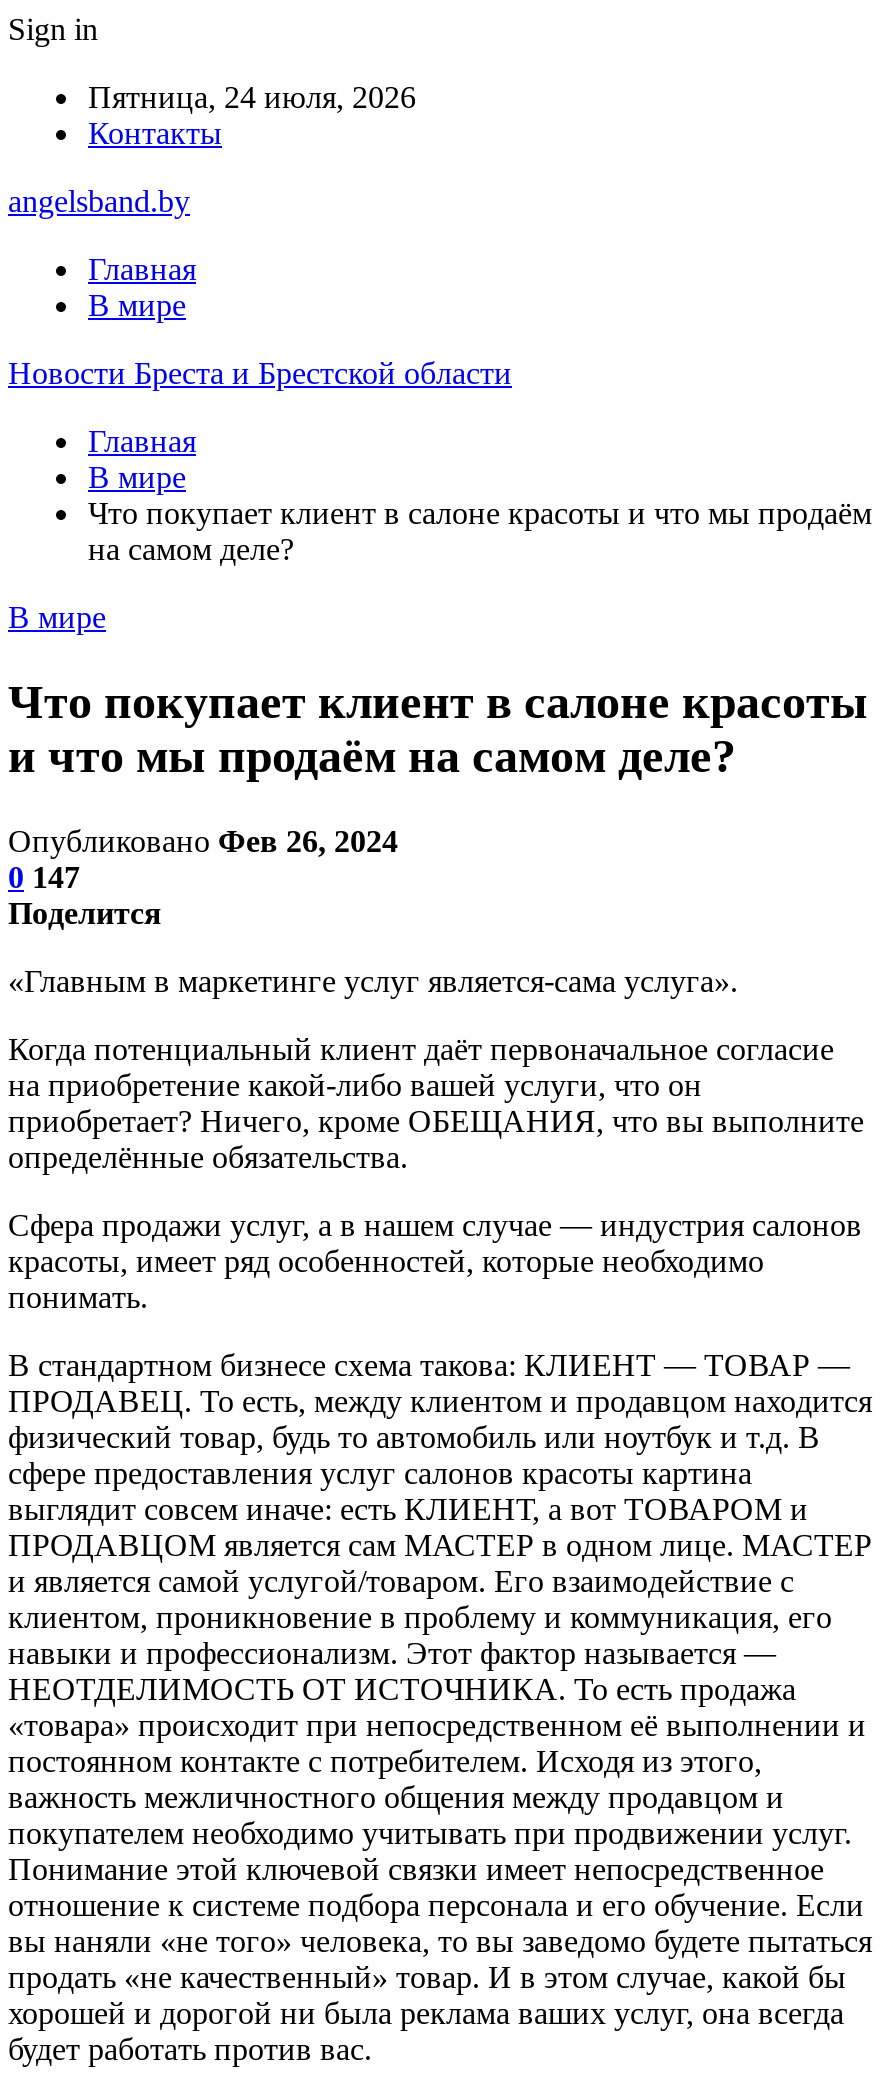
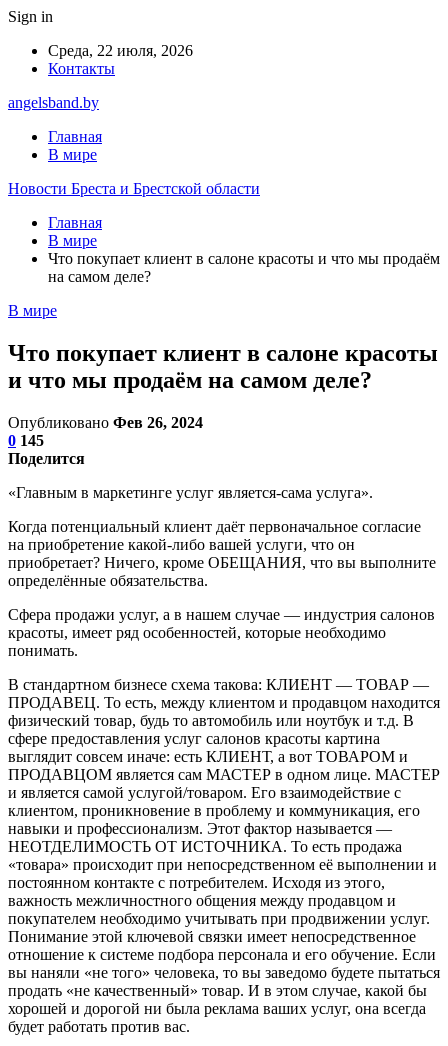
[88,80,416,114] Пятница, 24 июля, 2026 -> [48,42,193,59] Среда, 22 июля, 2026
[8,860,80,894] 0 147 -> [8,432,44,449] 0 145

